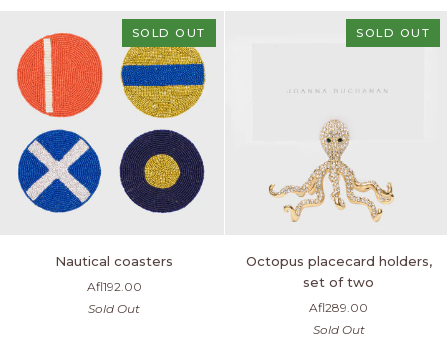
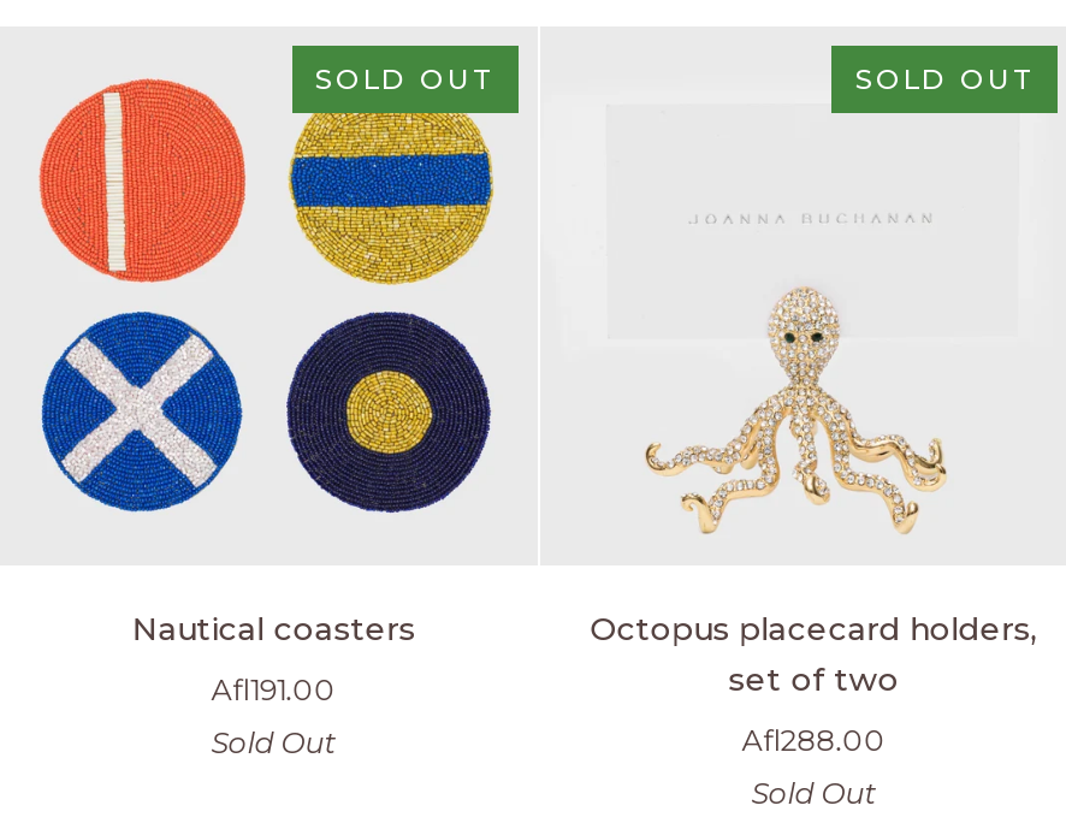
[87,279,142,294] Afl192.00 -> [211,671,336,707] Afl191.00
[309,300,368,315] Afl289.00 -> [742,722,886,758] Afl288.00

